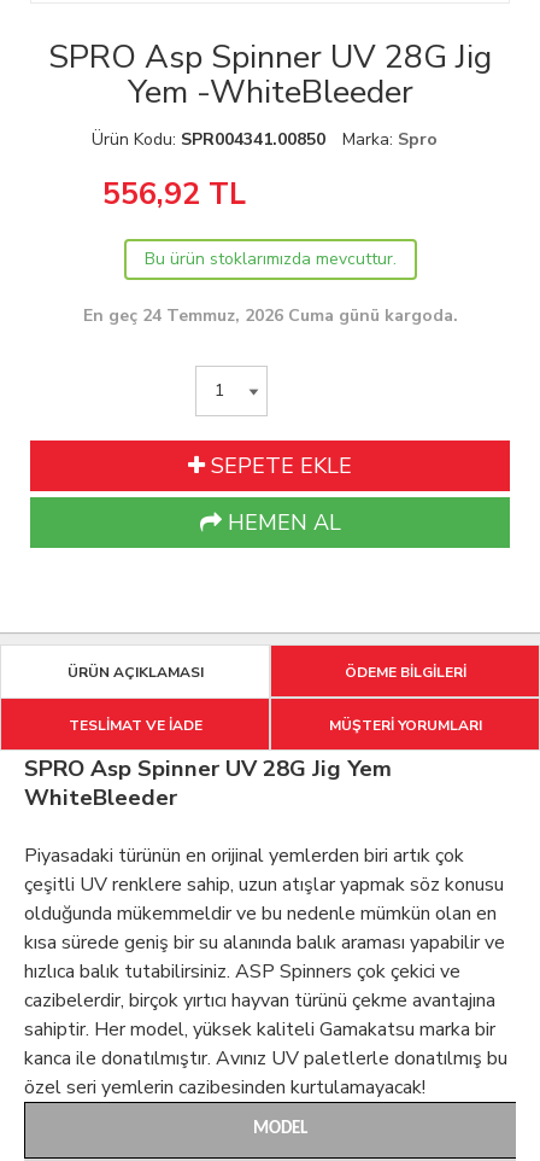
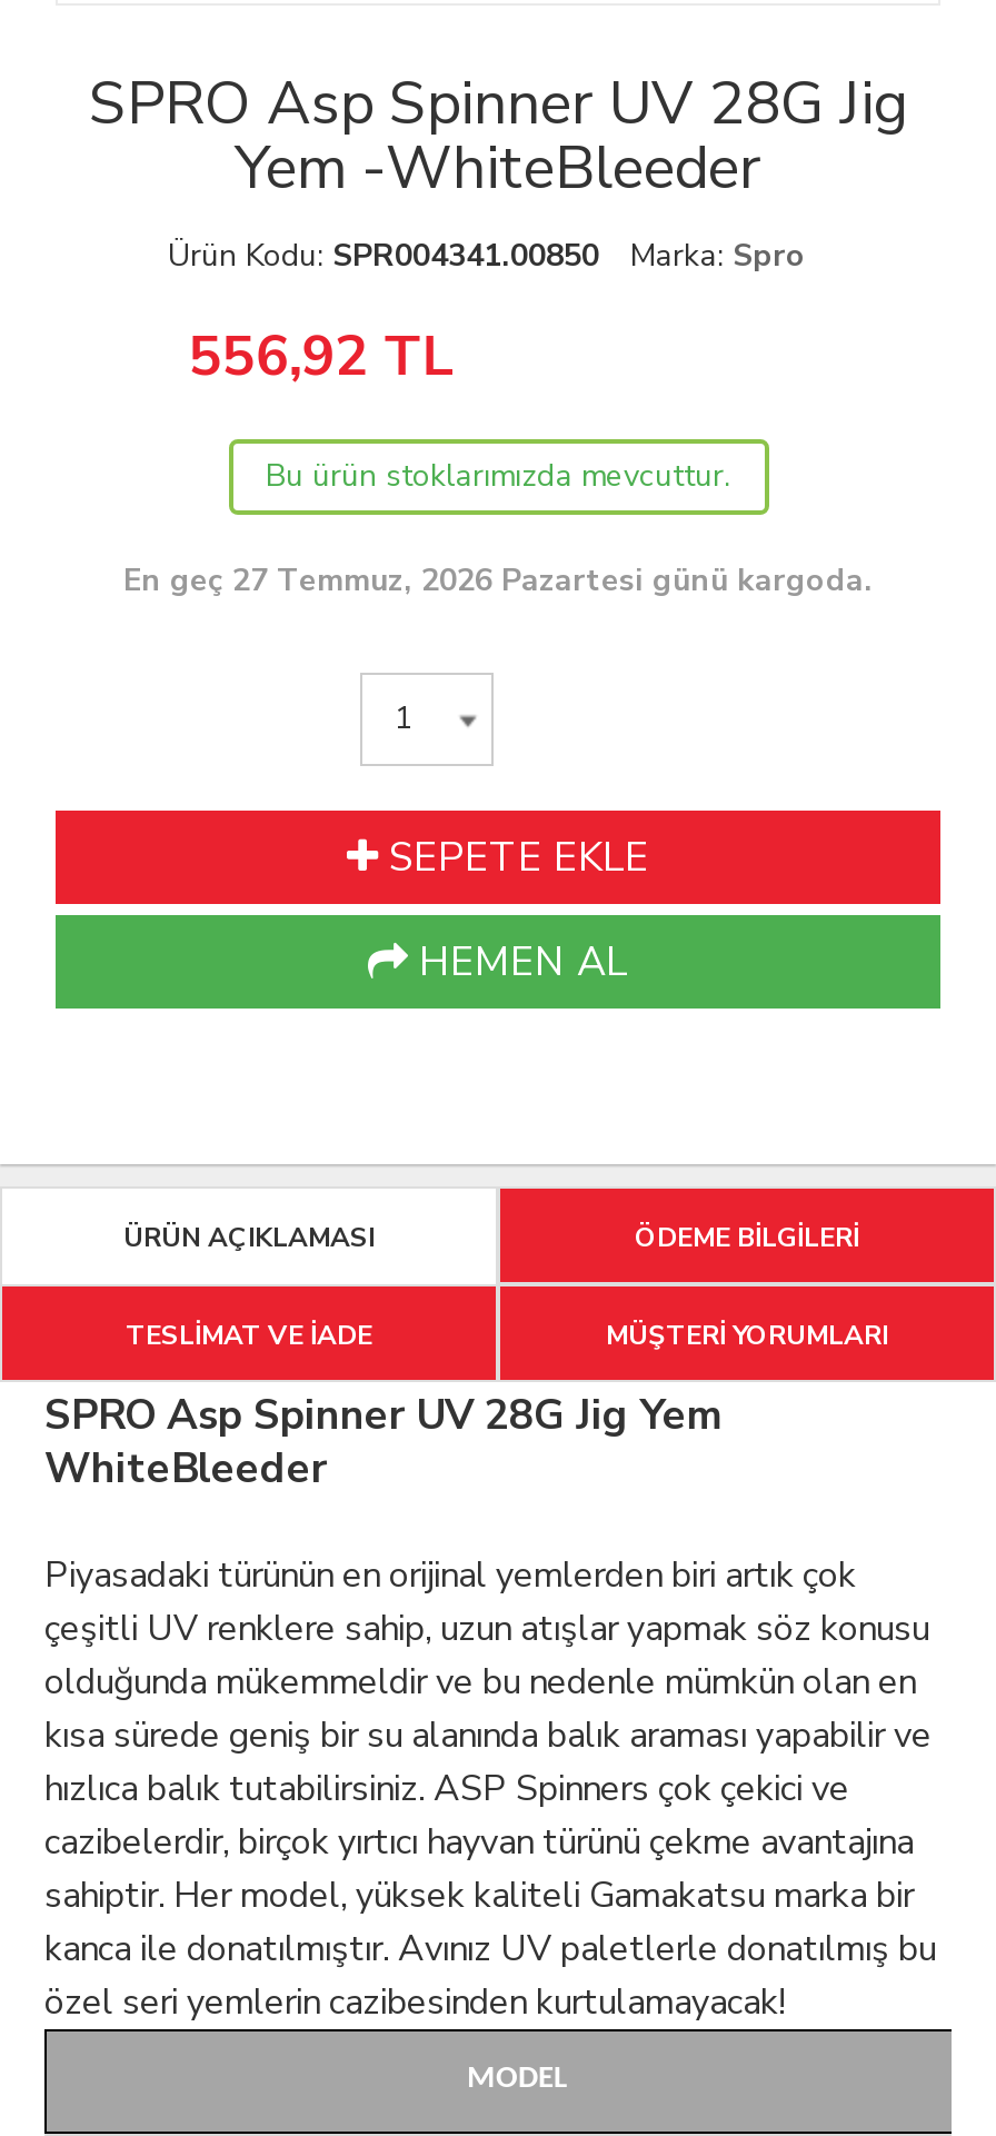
[83,304,457,327] En geç 24 Temmuz, 2026 Cuma günü kargoda. -> [123,560,873,602] En geç 27 Temmuz, 2026 Pazartesi günü kargoda.

